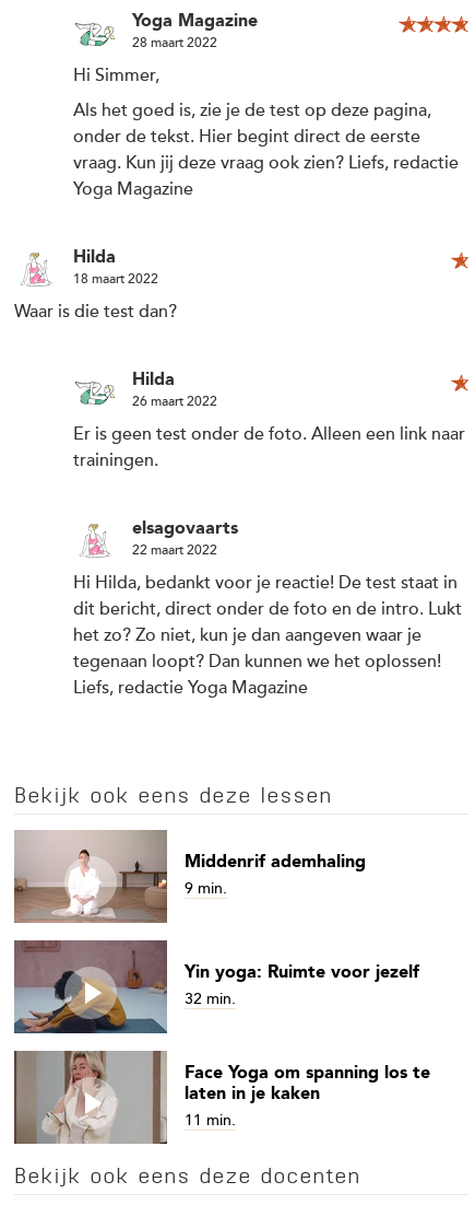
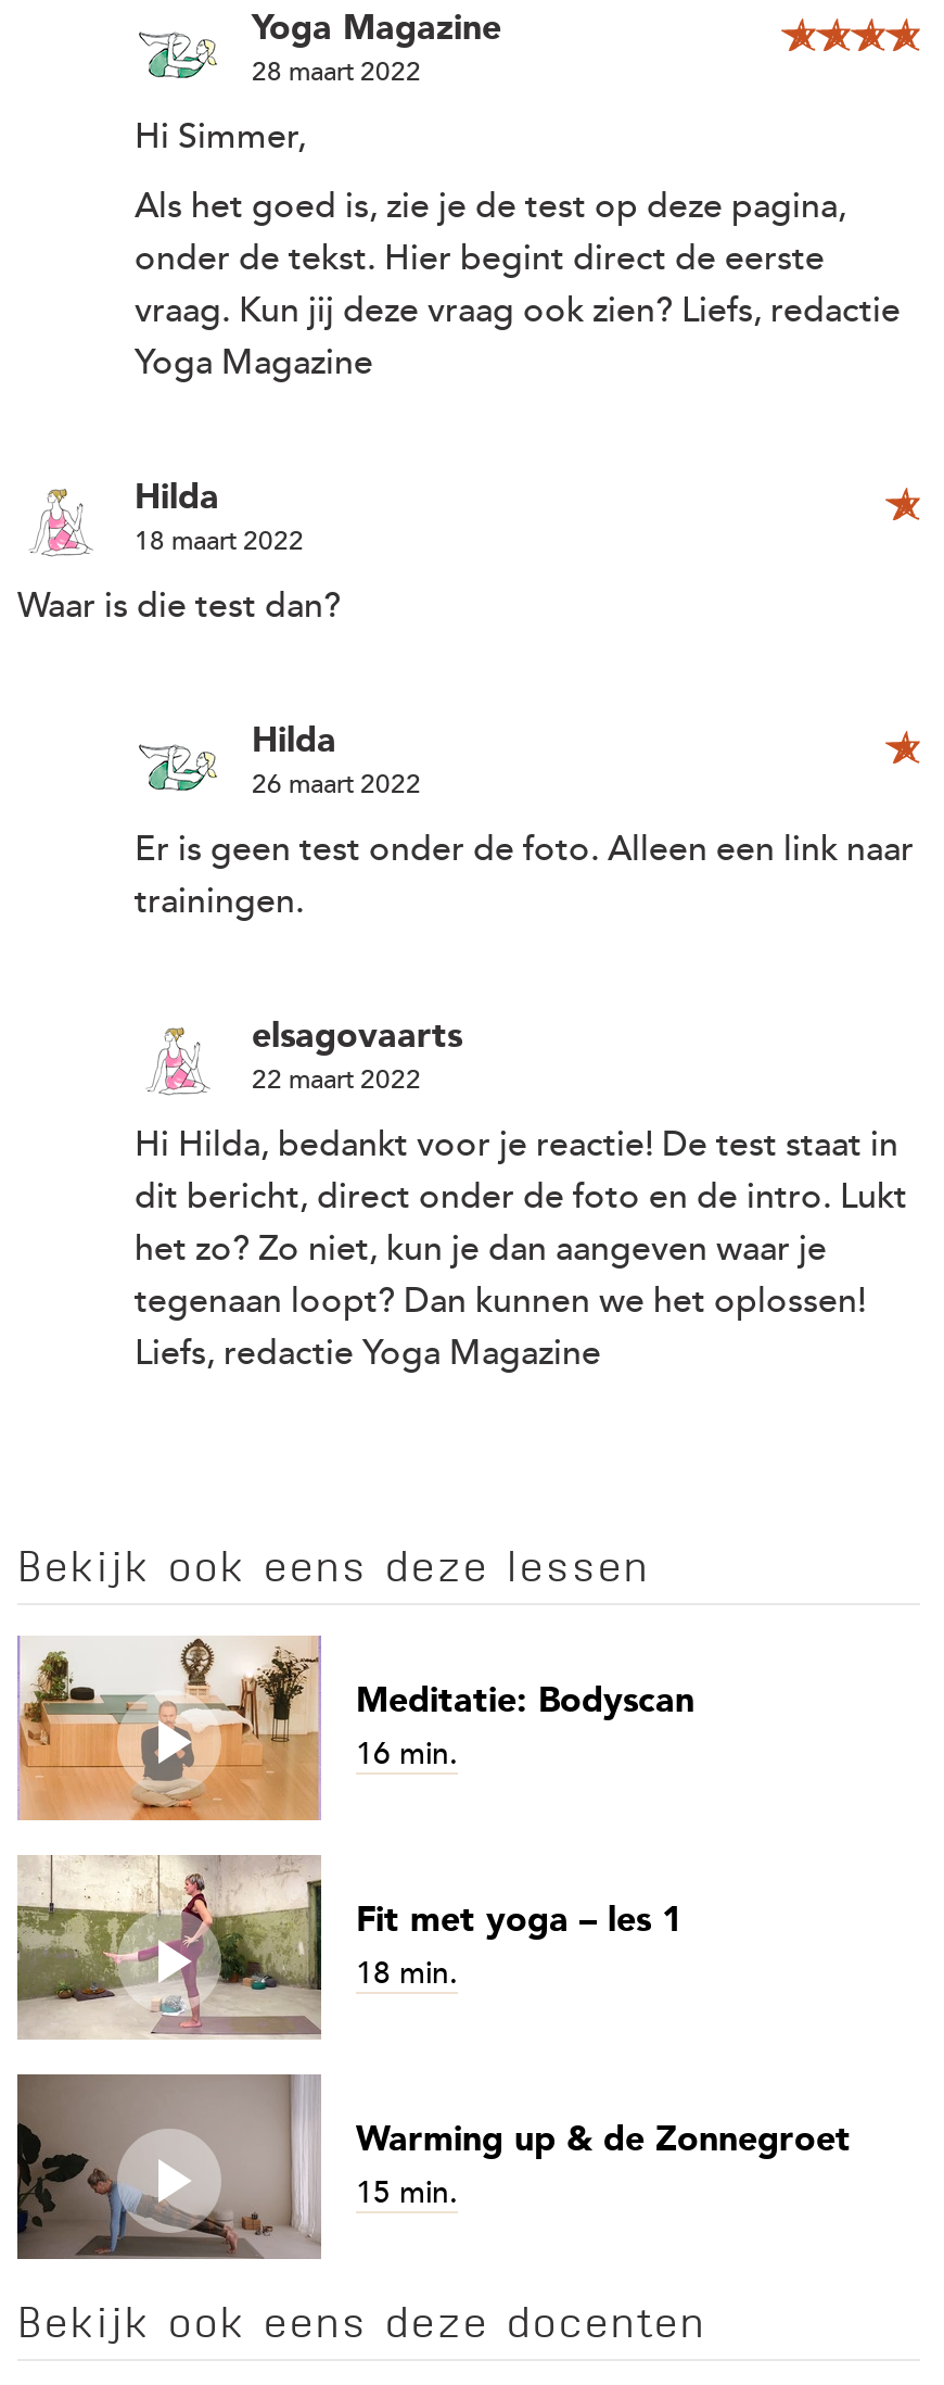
[13,830,366,924] [image] | Middenrif ademhaling -> [17,1637,694,1821] [image] | Meditatie: Bodyscan
[185,881,227,897] 9 min. -> [356,1739,458,1769] 16 min.
[13,939,419,1034] [image] | Yin yoga: Ruimte voor jezelf -> [15,1854,681,2041] [image] | Fit met yoga – les 1
[185,992,236,1007] 32 min. -> [356,1958,458,1989] 18 min.
[13,1051,430,1144] [image] | Face Yoga om spanning los te | laten in je kaken -> [15,2073,851,2260] [image] | Warming up & de Zonnegroet
[185,1113,236,1128] 11 min. -> [356,2178,458,2208] 15 min.

